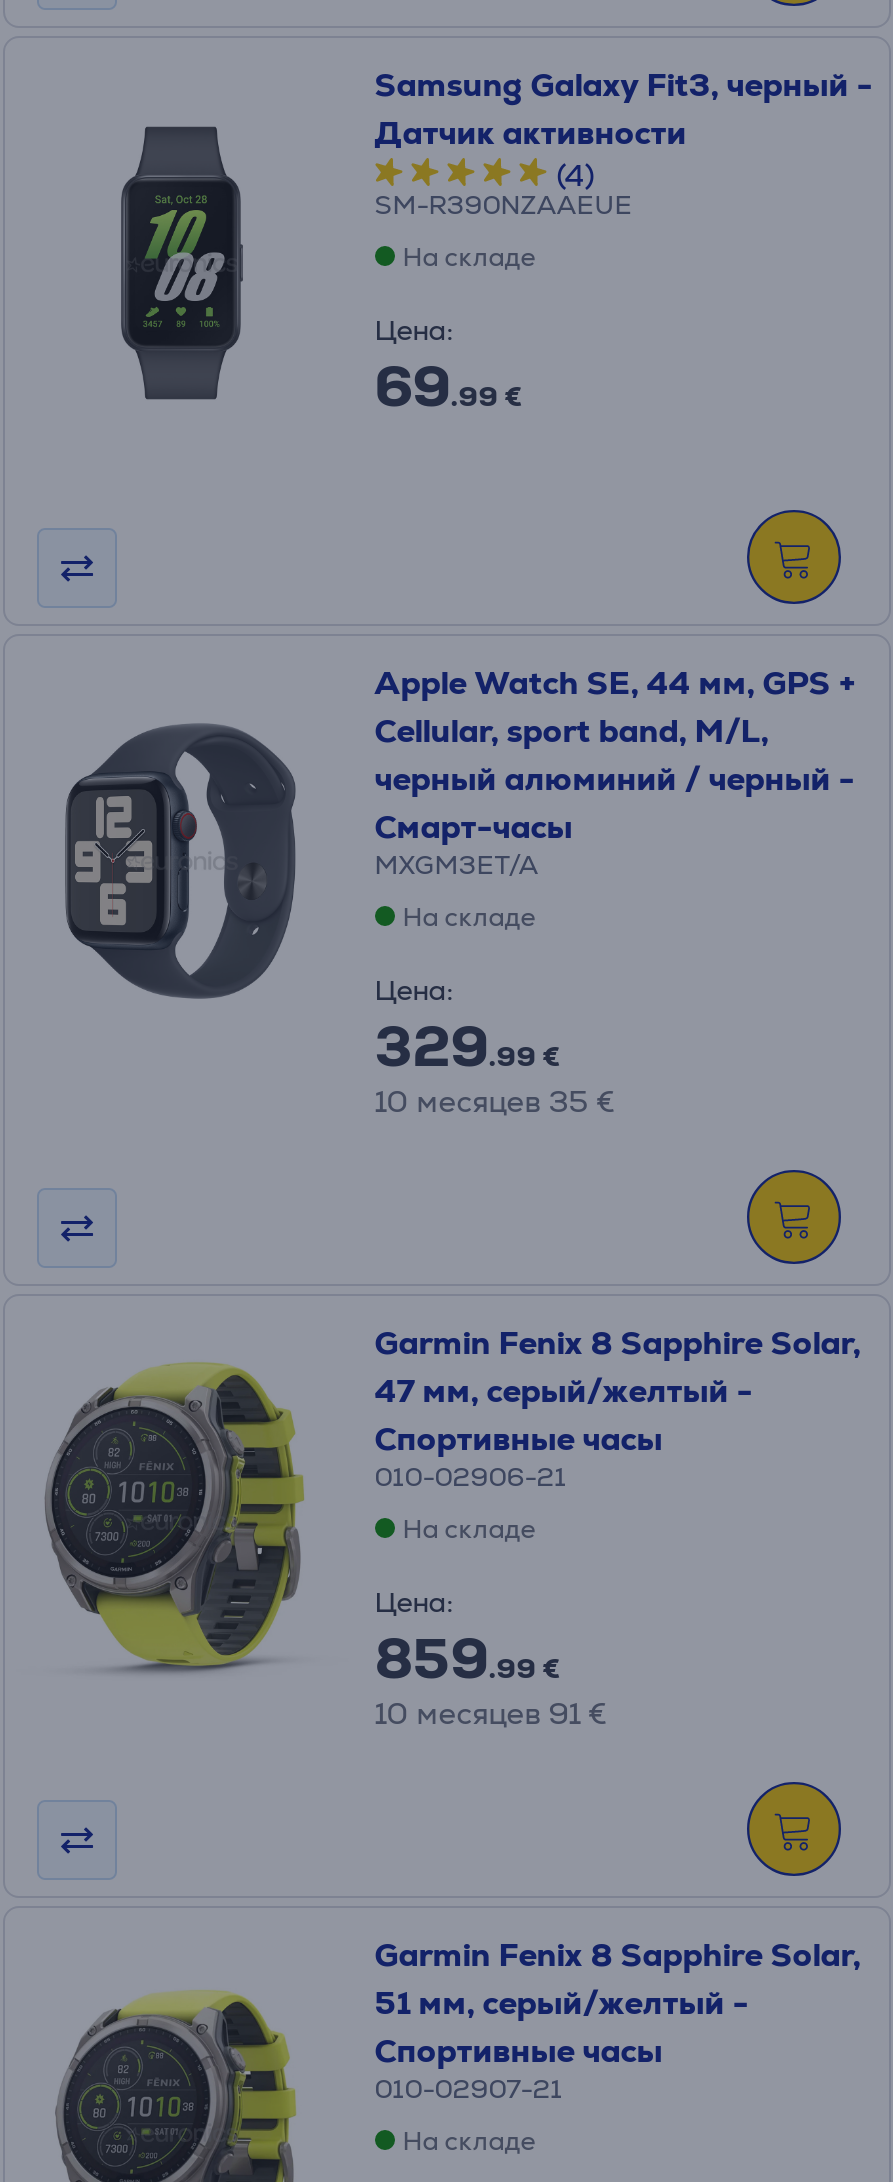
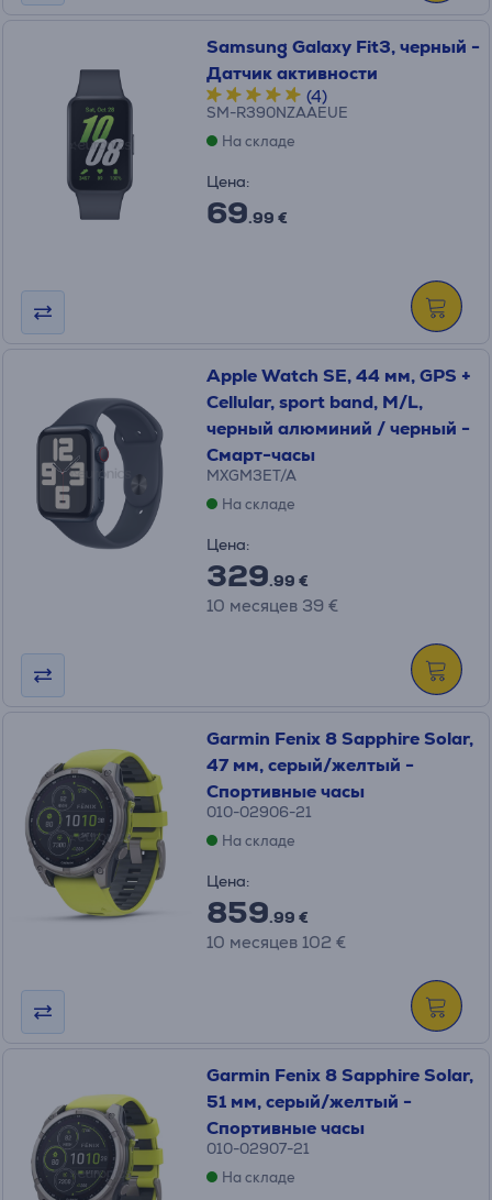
[375,1082,615,1120] 10 месяцев 35 € -> [206,595,338,616] 10 месяцев 39 €
[375,1694,607,1732] 10 месяцев 91 € -> [206,932,346,953] 10 месяцев 102 €

